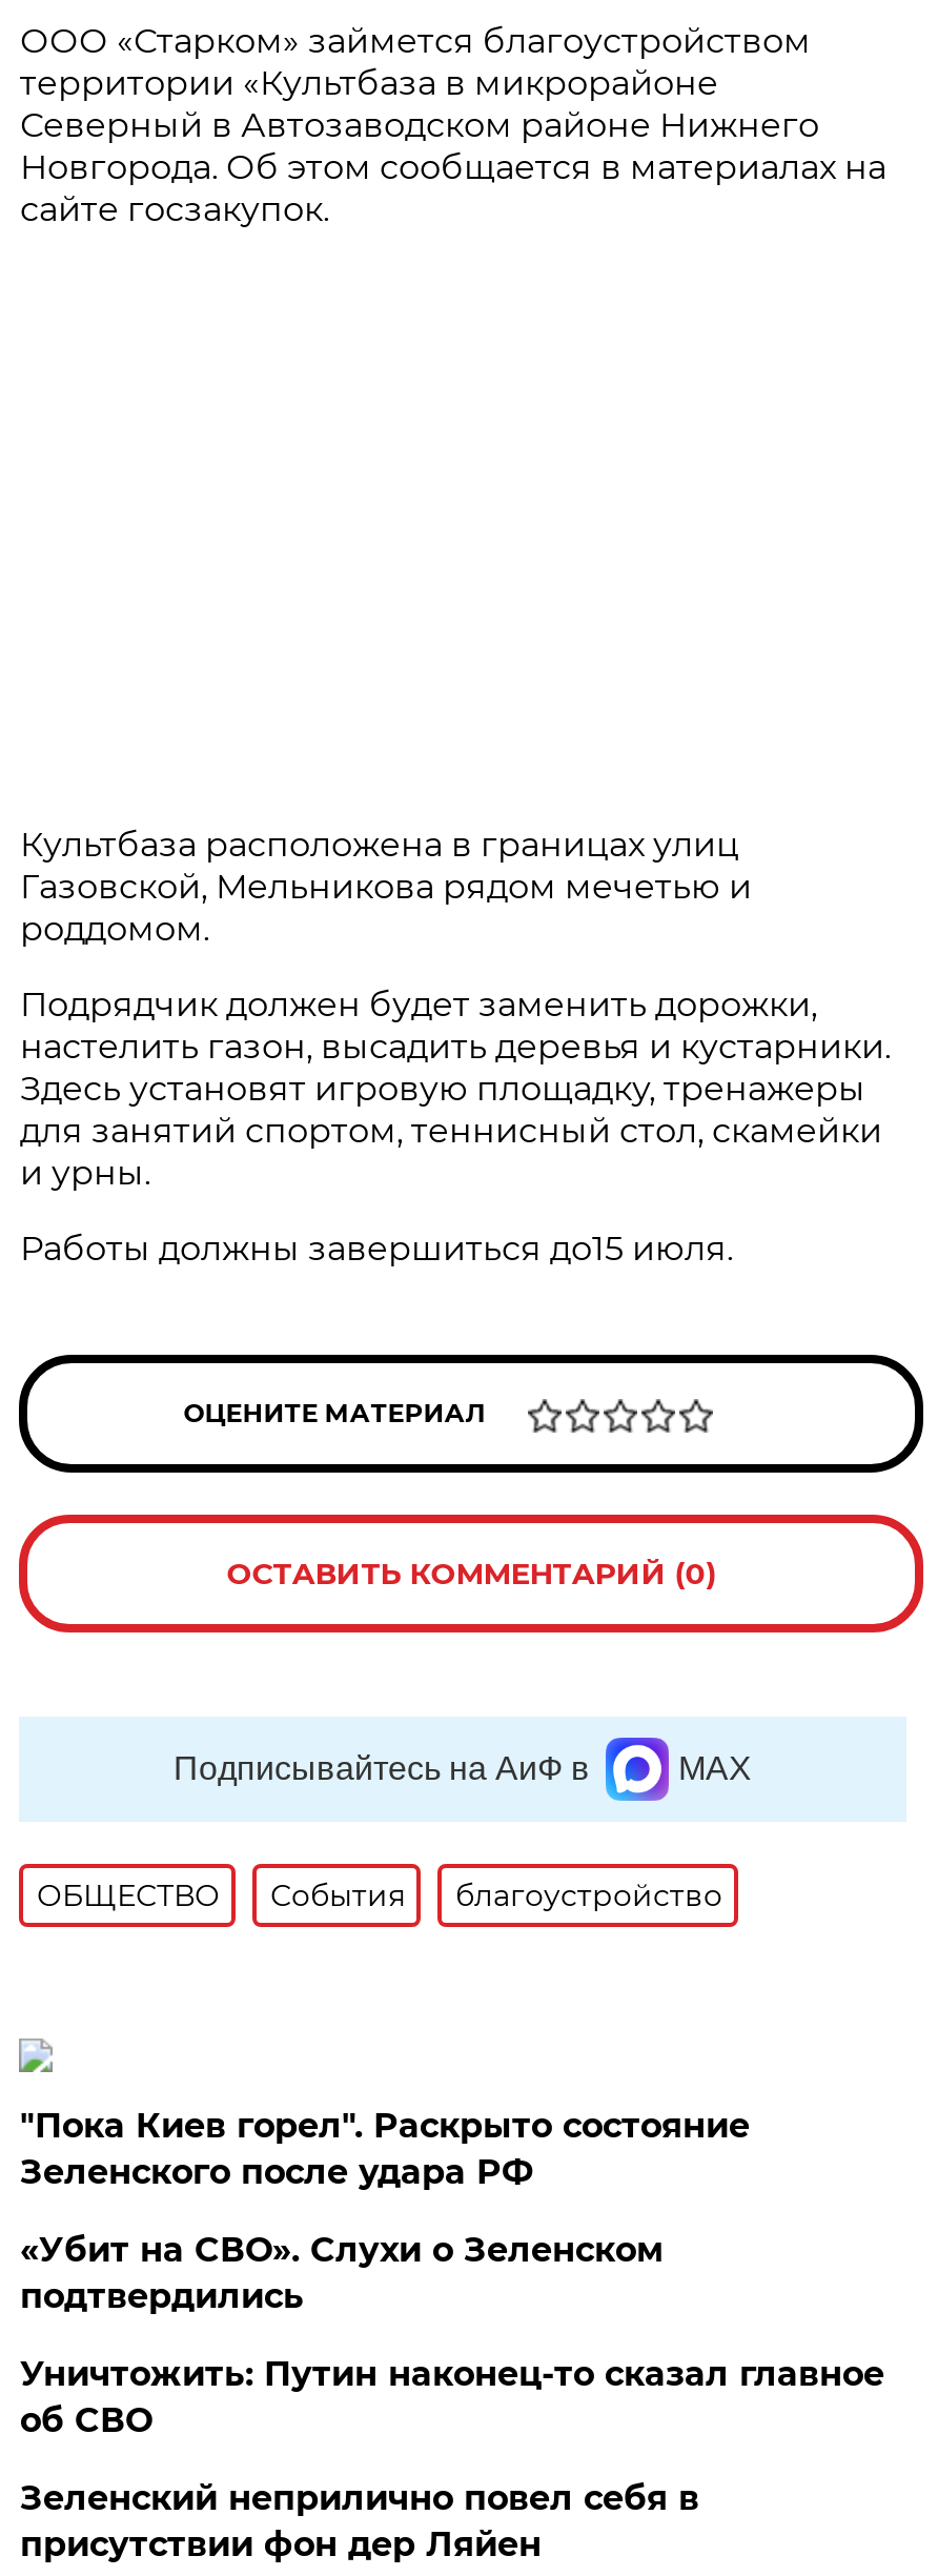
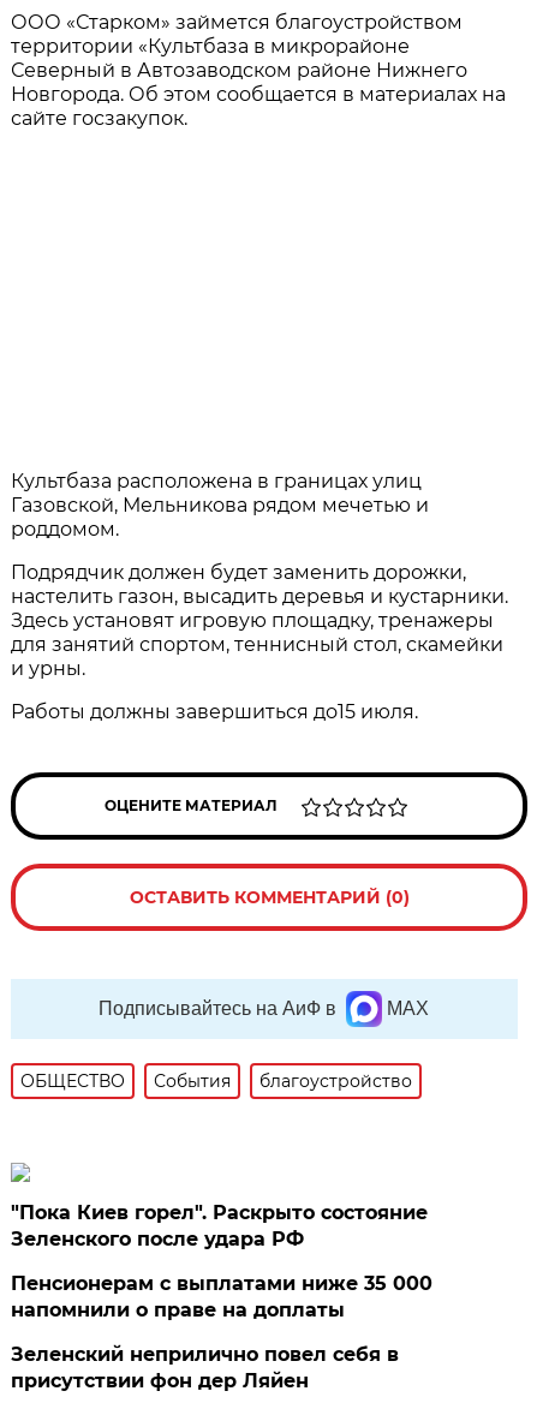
[20,2230,884,2440] «Убит на СВО». Слухи о Зеленском | подтвердились | Уничтожить: Путин наконец-то сказал главное | об СВО -> [11,1272,433,1321] Пенсионерам с выплатами ниже 35 000 | напомнили о праве на доплаты

